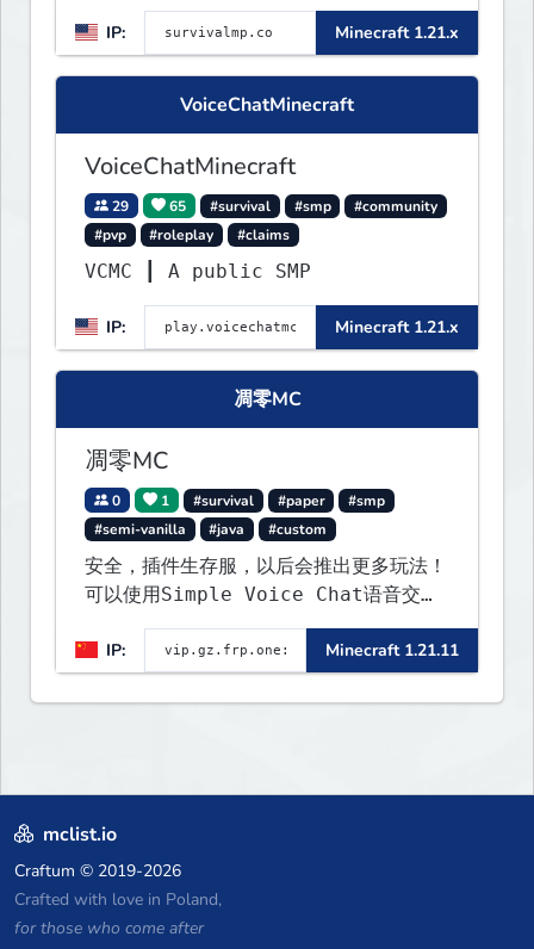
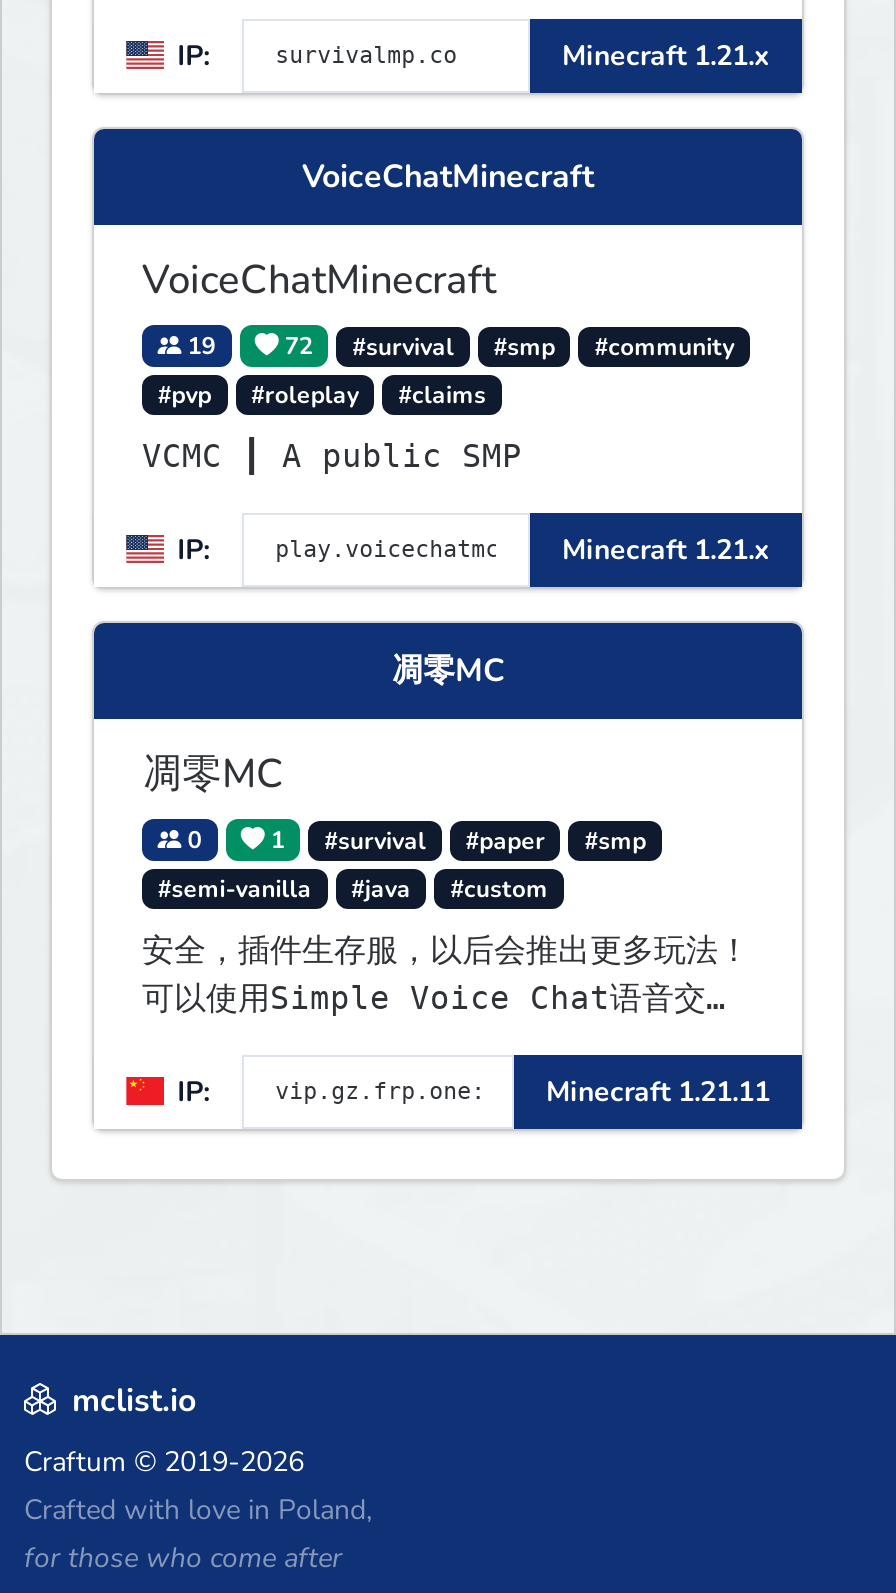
[108,196,128,216] 29 -> [182,331,216,363] 19
[166,196,186,216] 65 -> [279,331,313,363] 72

